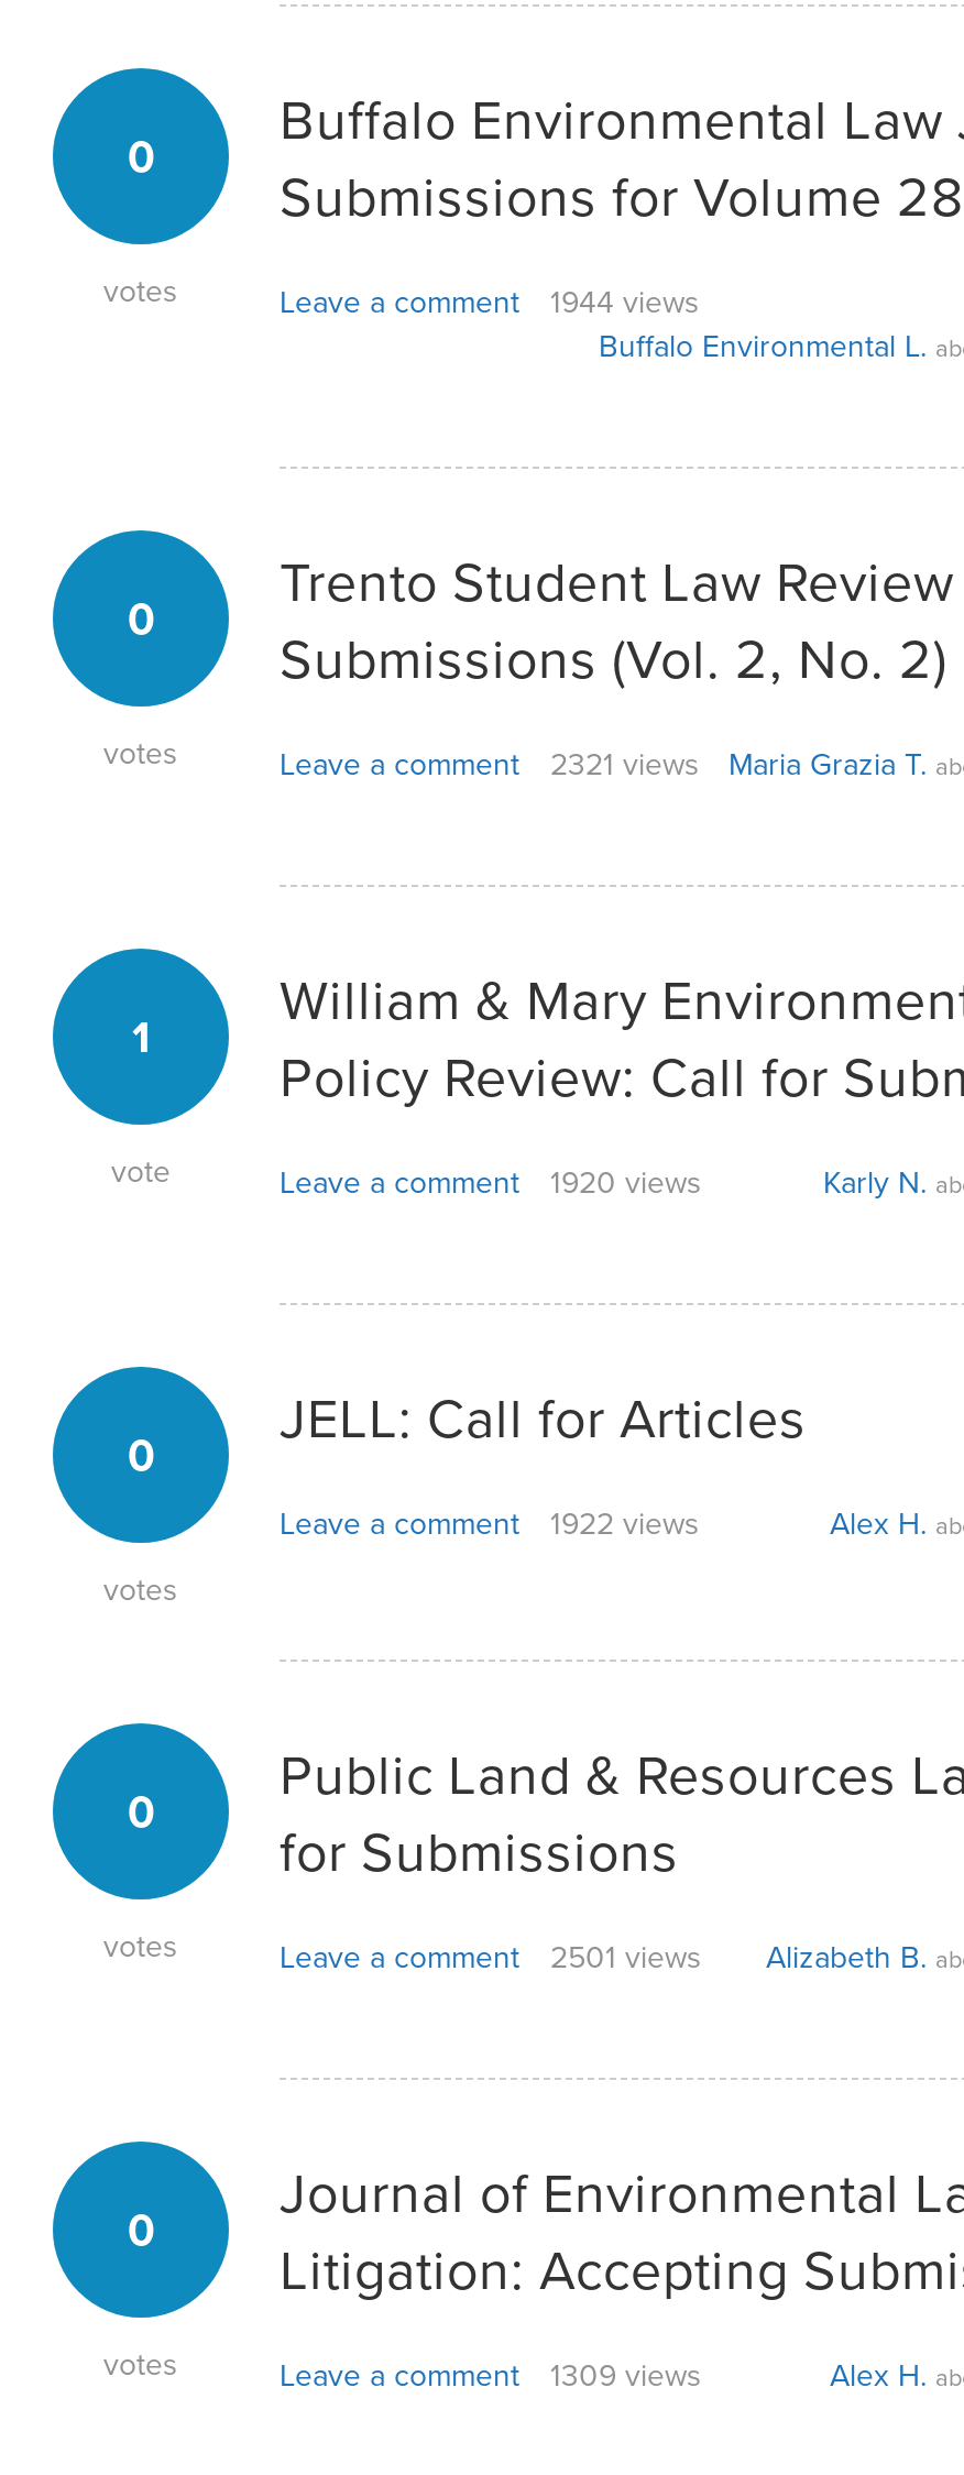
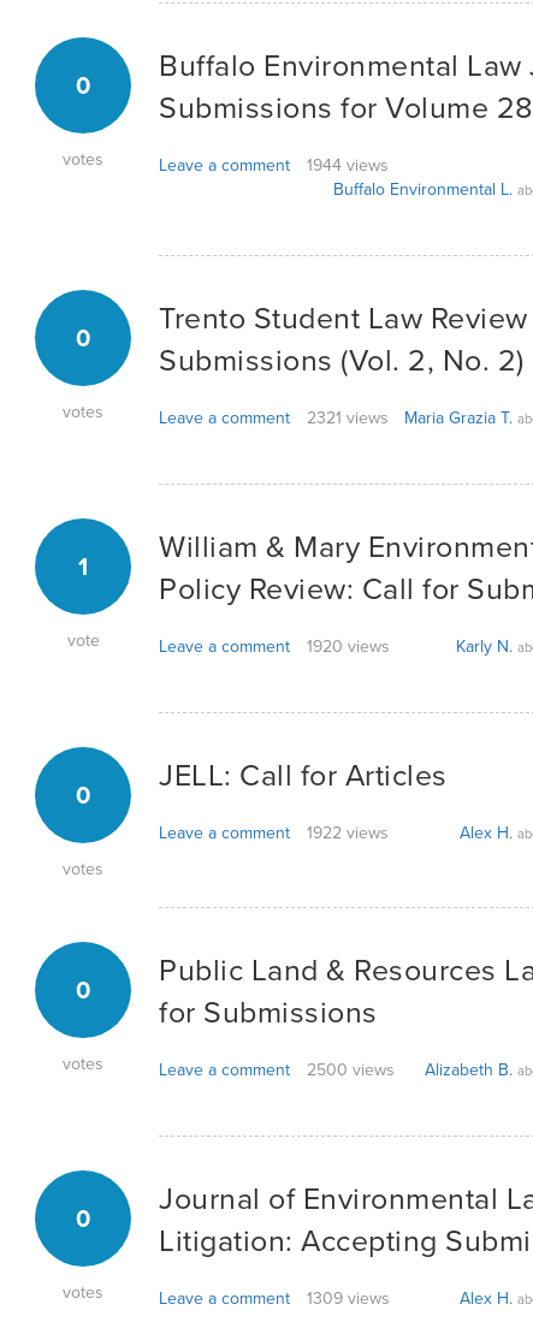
[550,1935,702,1979] 2501 views -> [307,1057,395,1081] 2500 views

